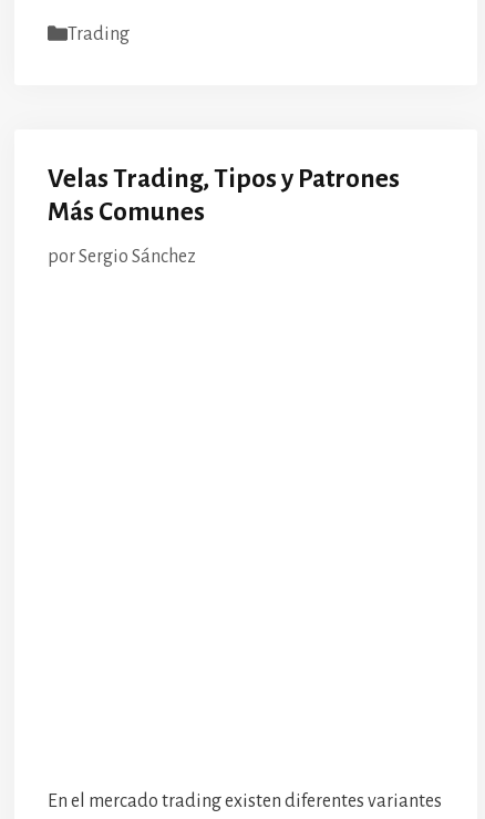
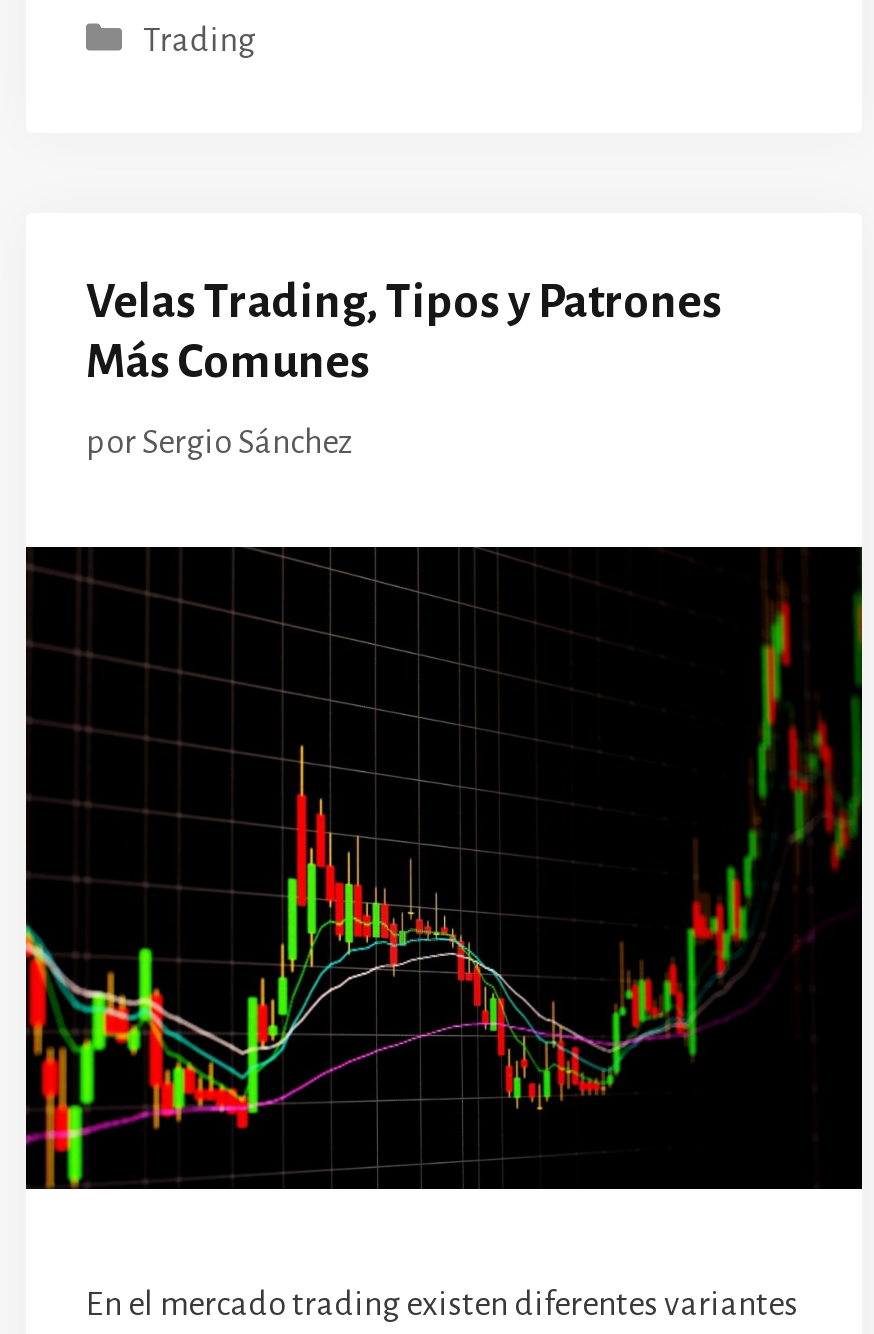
none -> [24,544,864,1192] [image]

